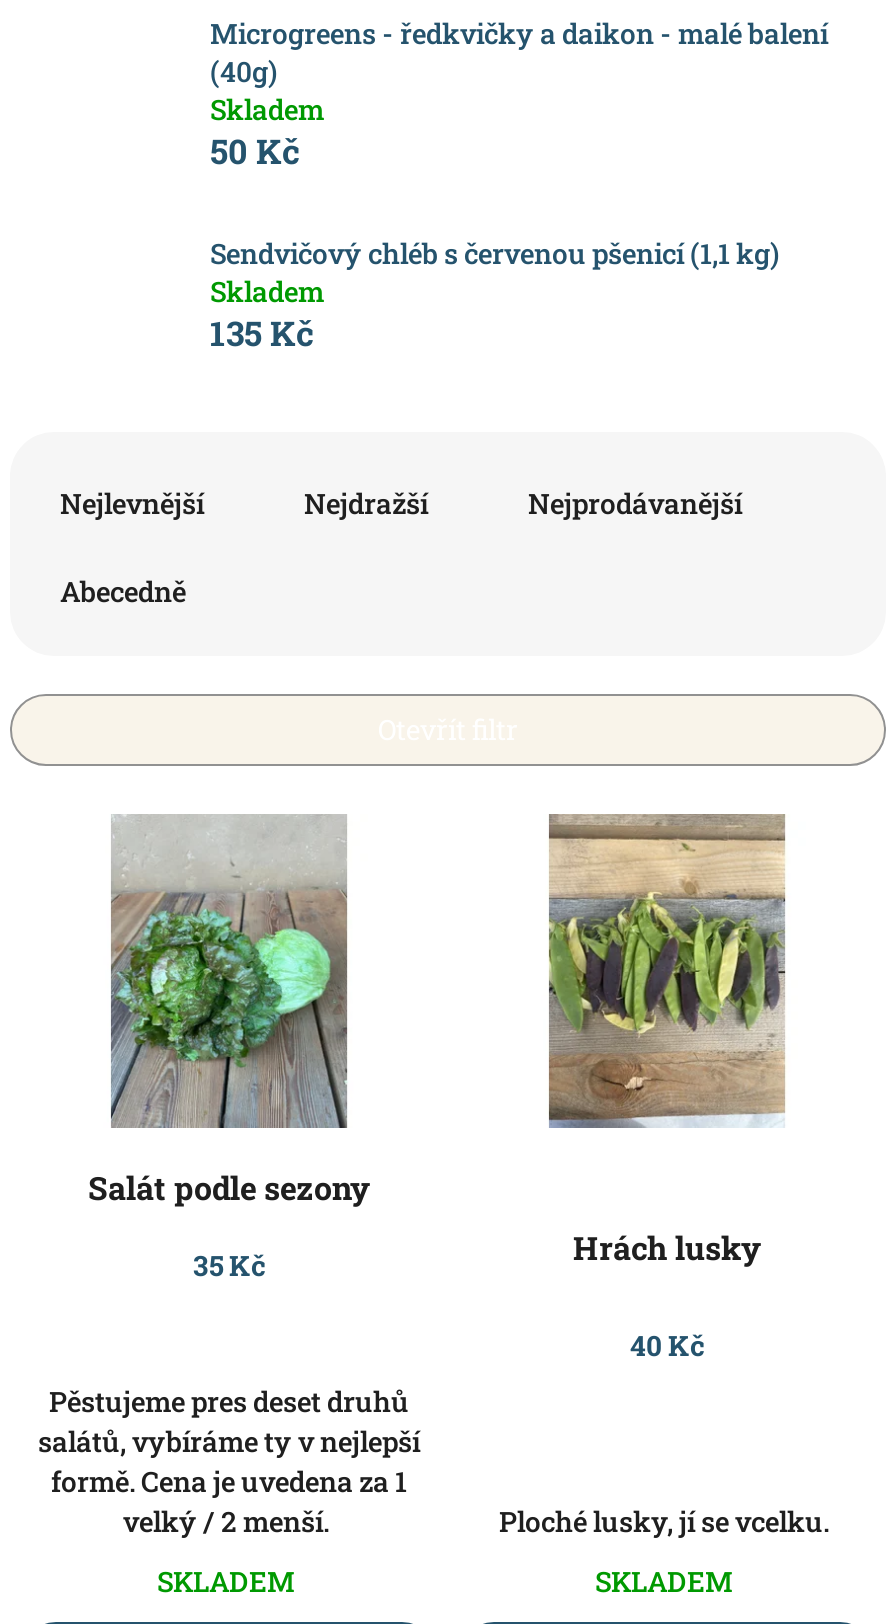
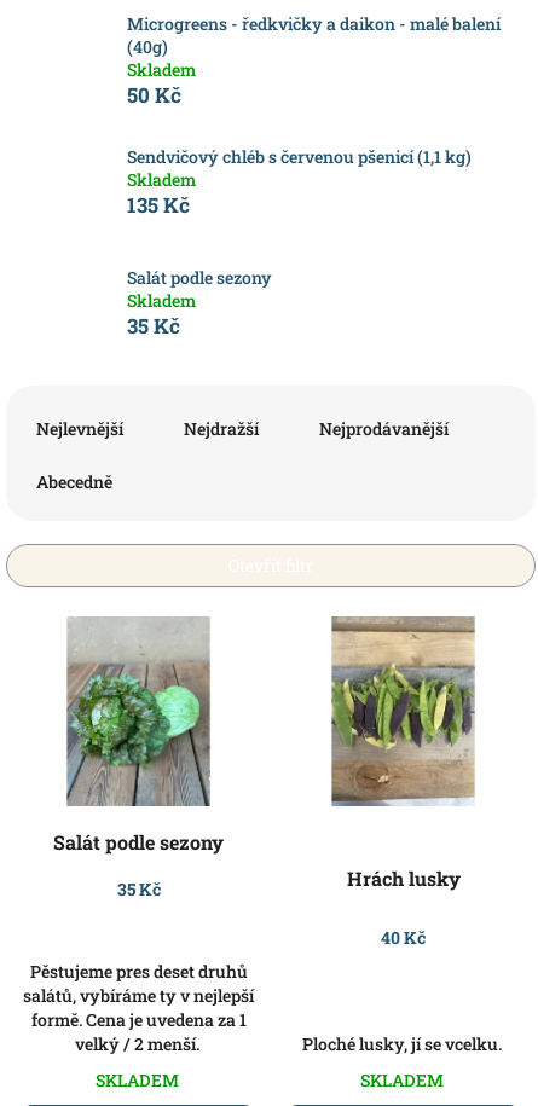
none -> [127,265,272,339] Salát podle sezony | Skladem | 35 Kč

